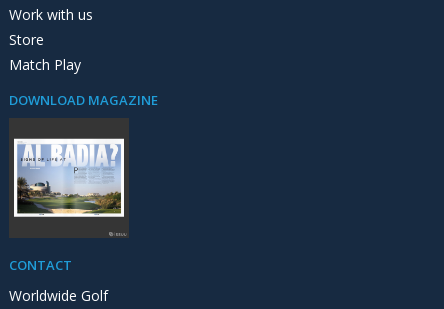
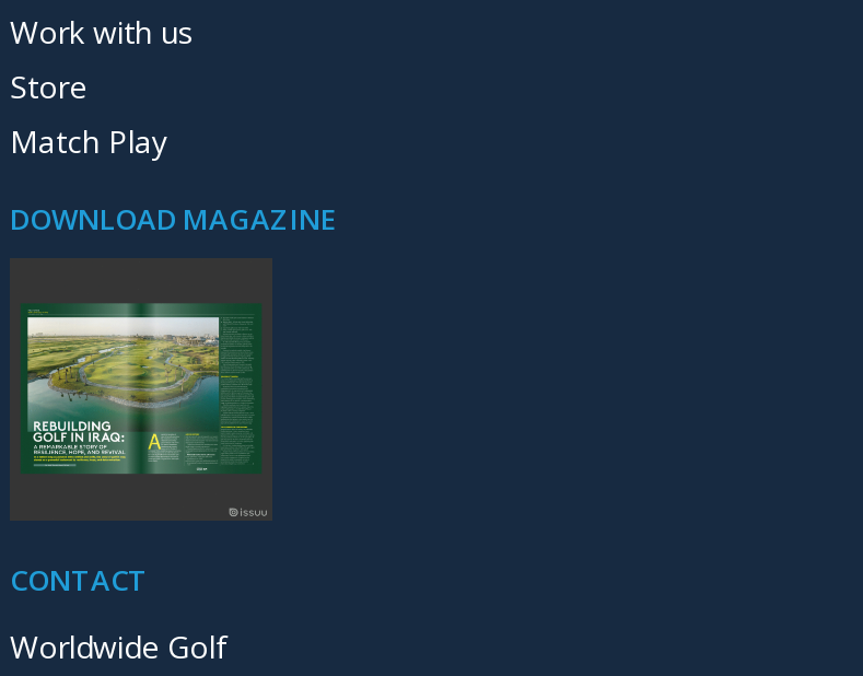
[13,138,125,218] [image] -> [19,302,264,475] [image]

